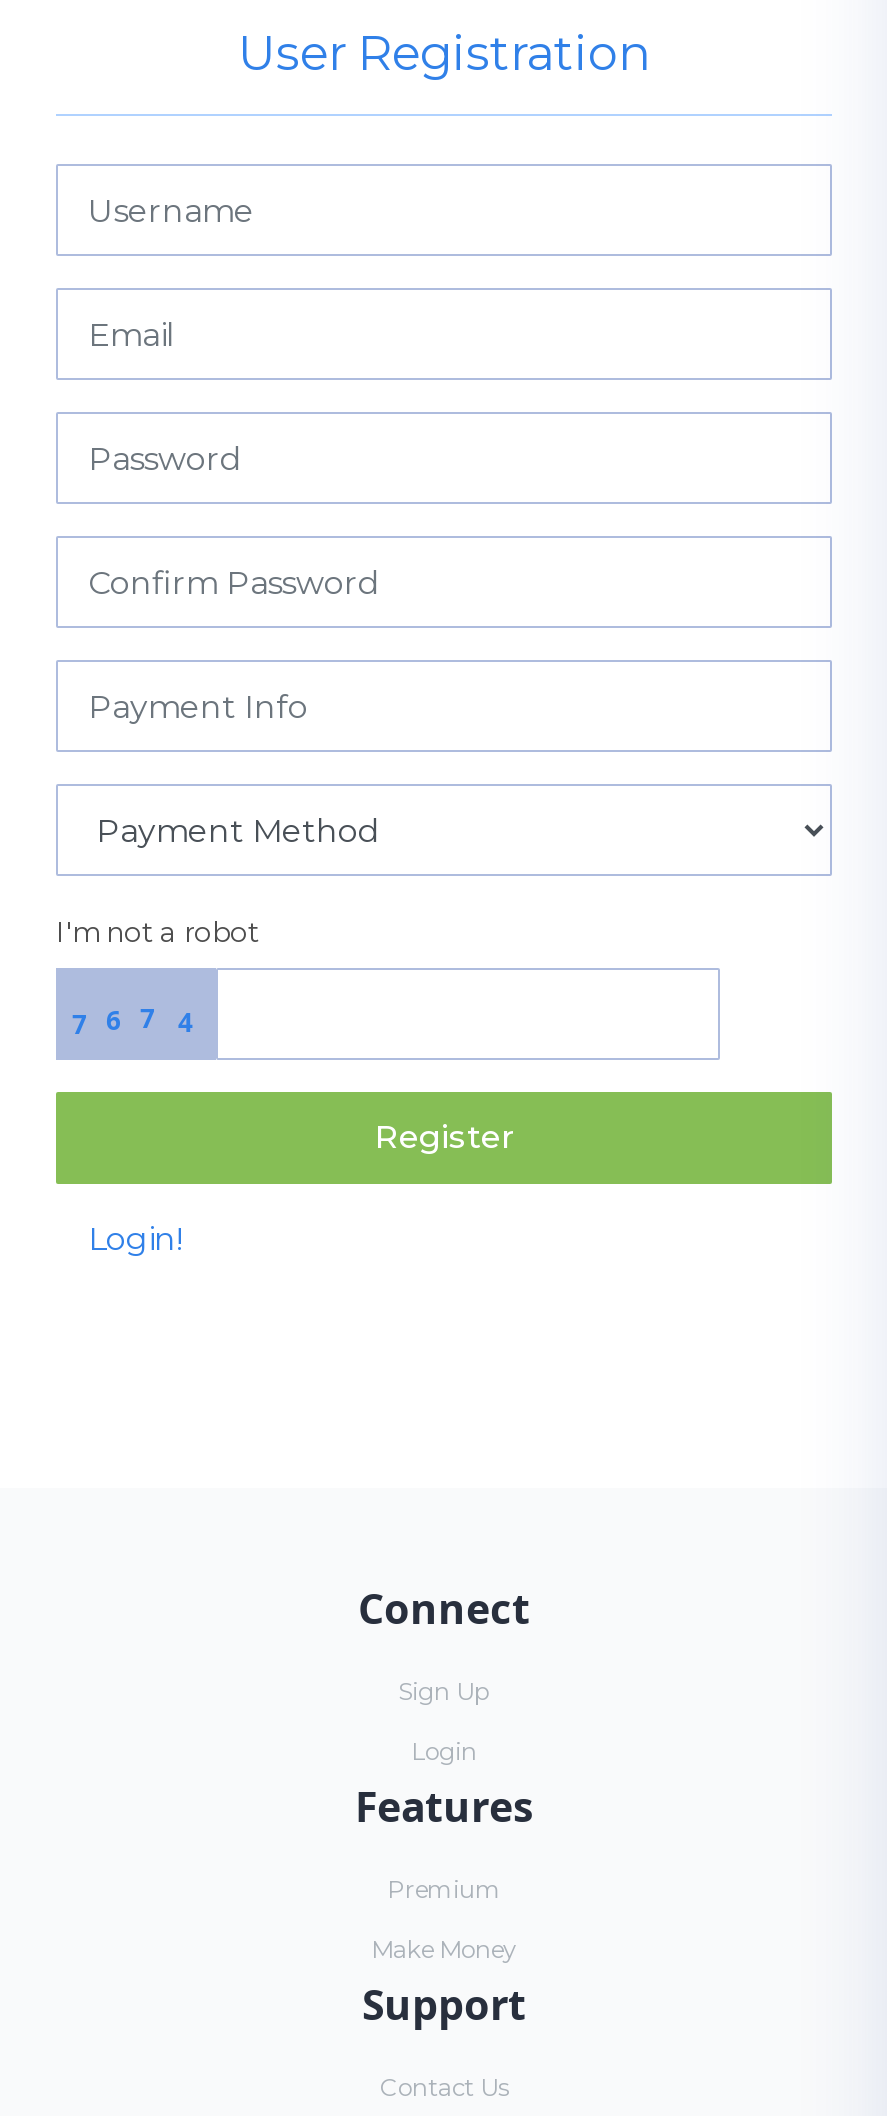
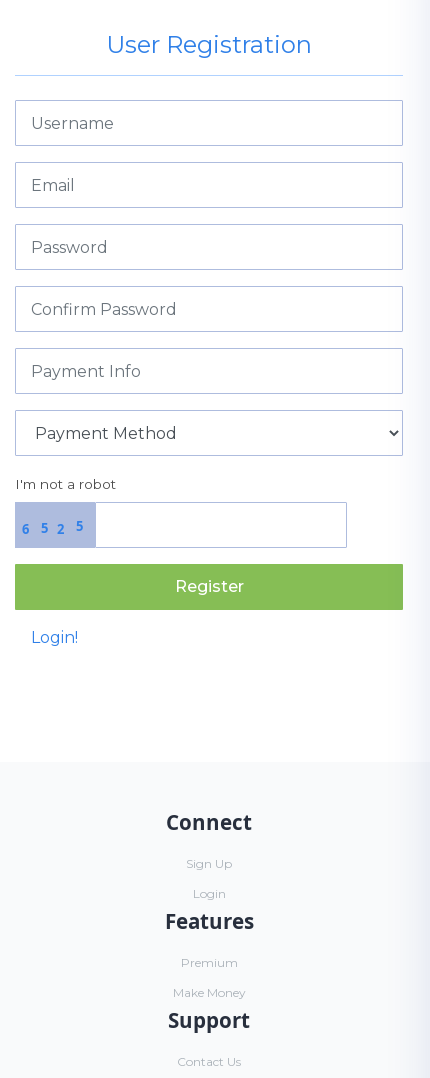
[72,1000,192,1042] 4 | 7 | 7 -> [41,517,83,538] 5 | 5 2

